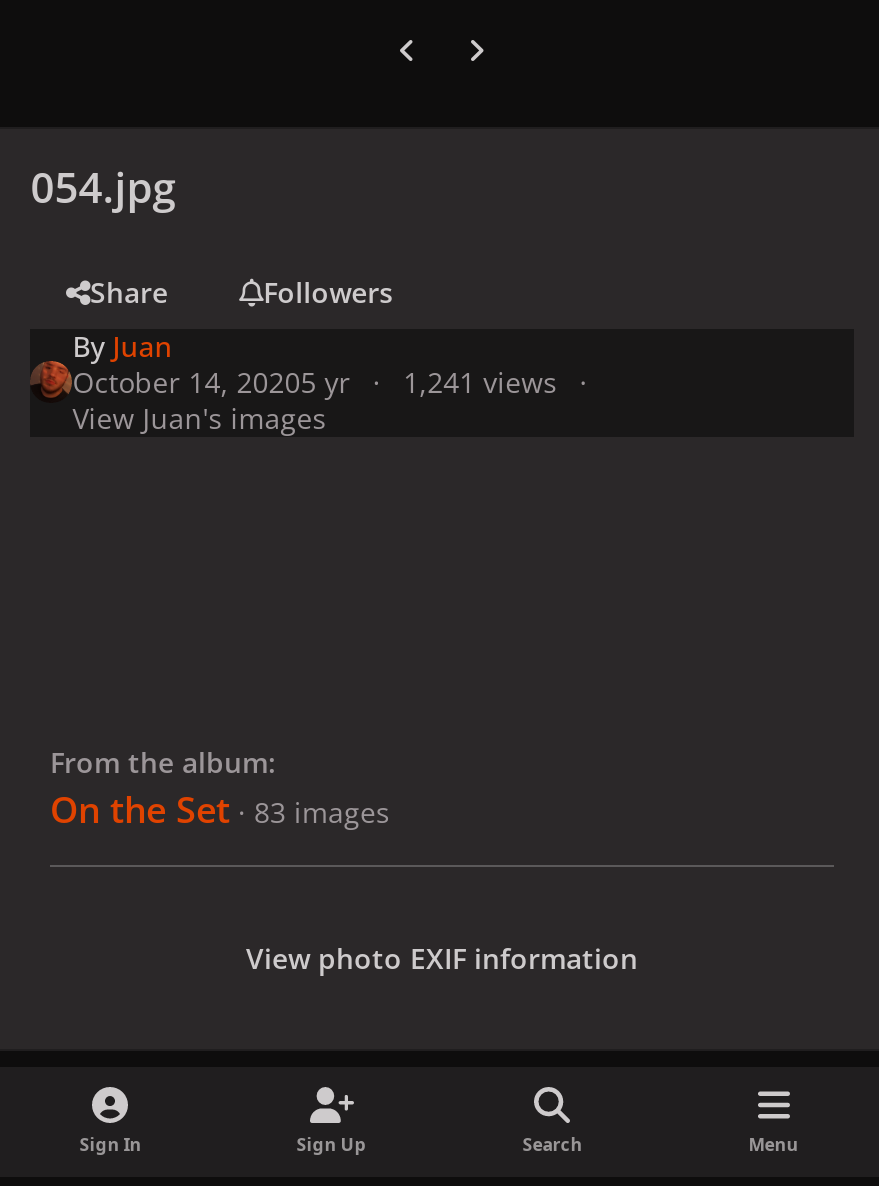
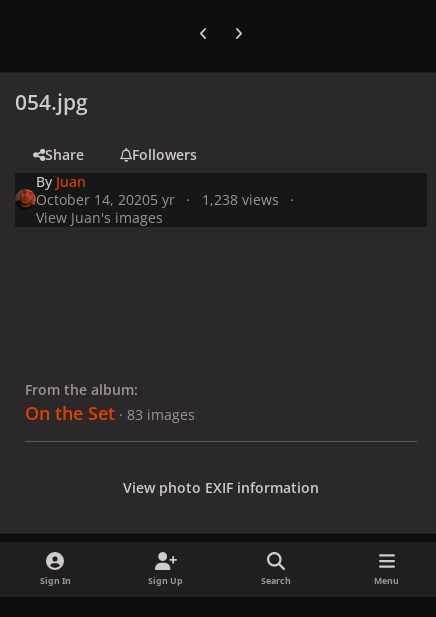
[72,362,557,400] October 14, 20205 yr 1,241 views -> [36,189,279,208] October 14, 20205 yr 1,238 views

